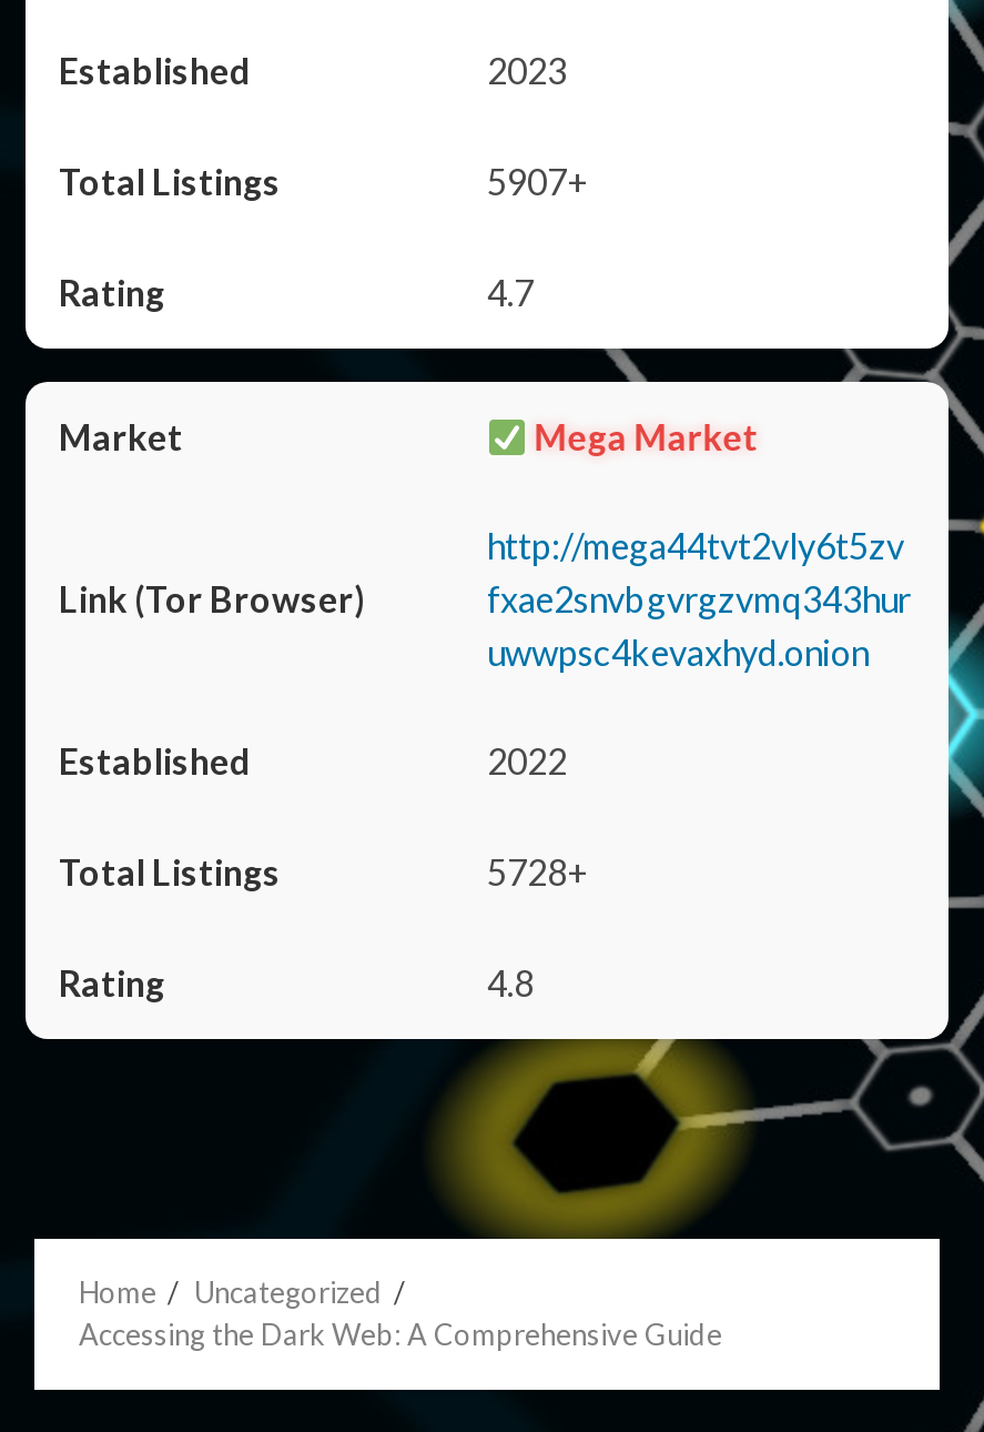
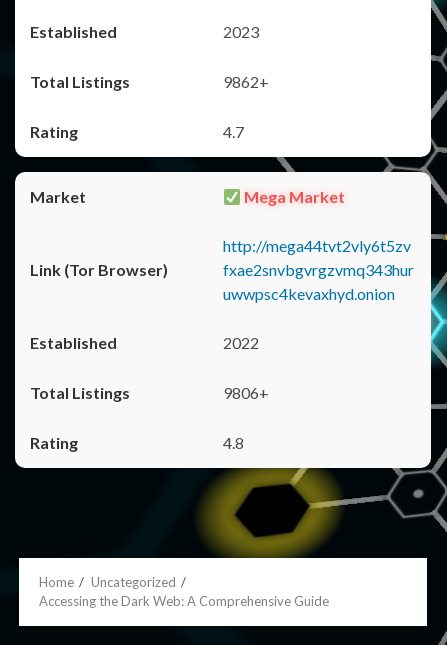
[487,160,589,202] 5907+ -> [223,72,269,91] 9862+
[487,850,589,893] 5728+ -> [223,383,269,402] 9806+

